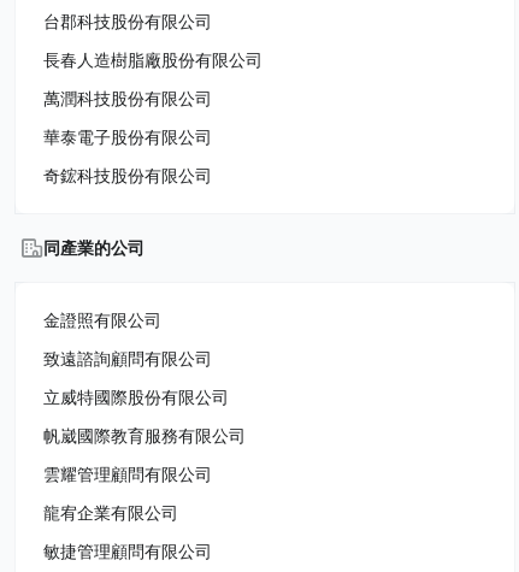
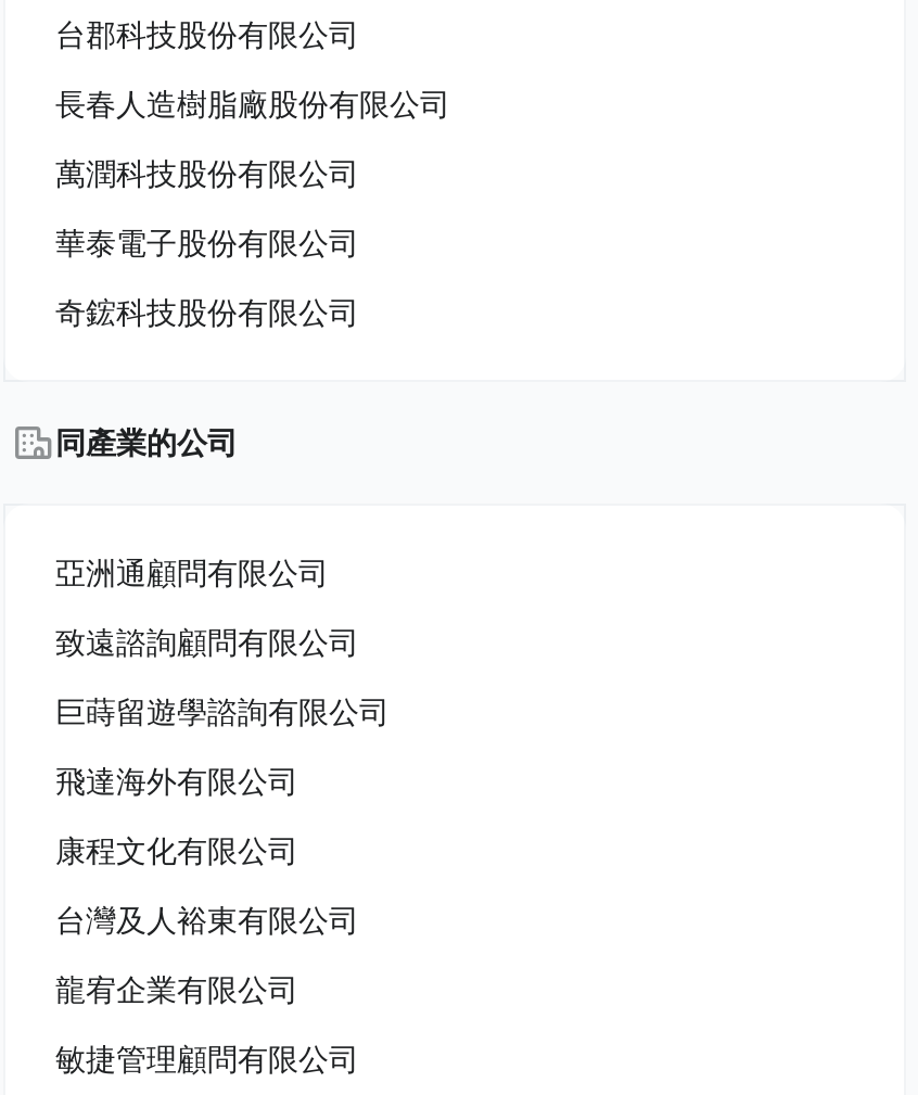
[43,309,161,330] 金證照有限公司 -> [55,553,329,590] 亞洲通顧問有限公司
[43,387,246,484] 立威特國際股份有限公司 | 帆崴國際教育服務有限公司 | 雲耀管理顧問有限公司 -> [55,692,390,938] 巨蒔留遊學諮詢有限公司 | 飛達海外有限公司 | 康程文化有限公司 | 台灣及人裕東有限公司

